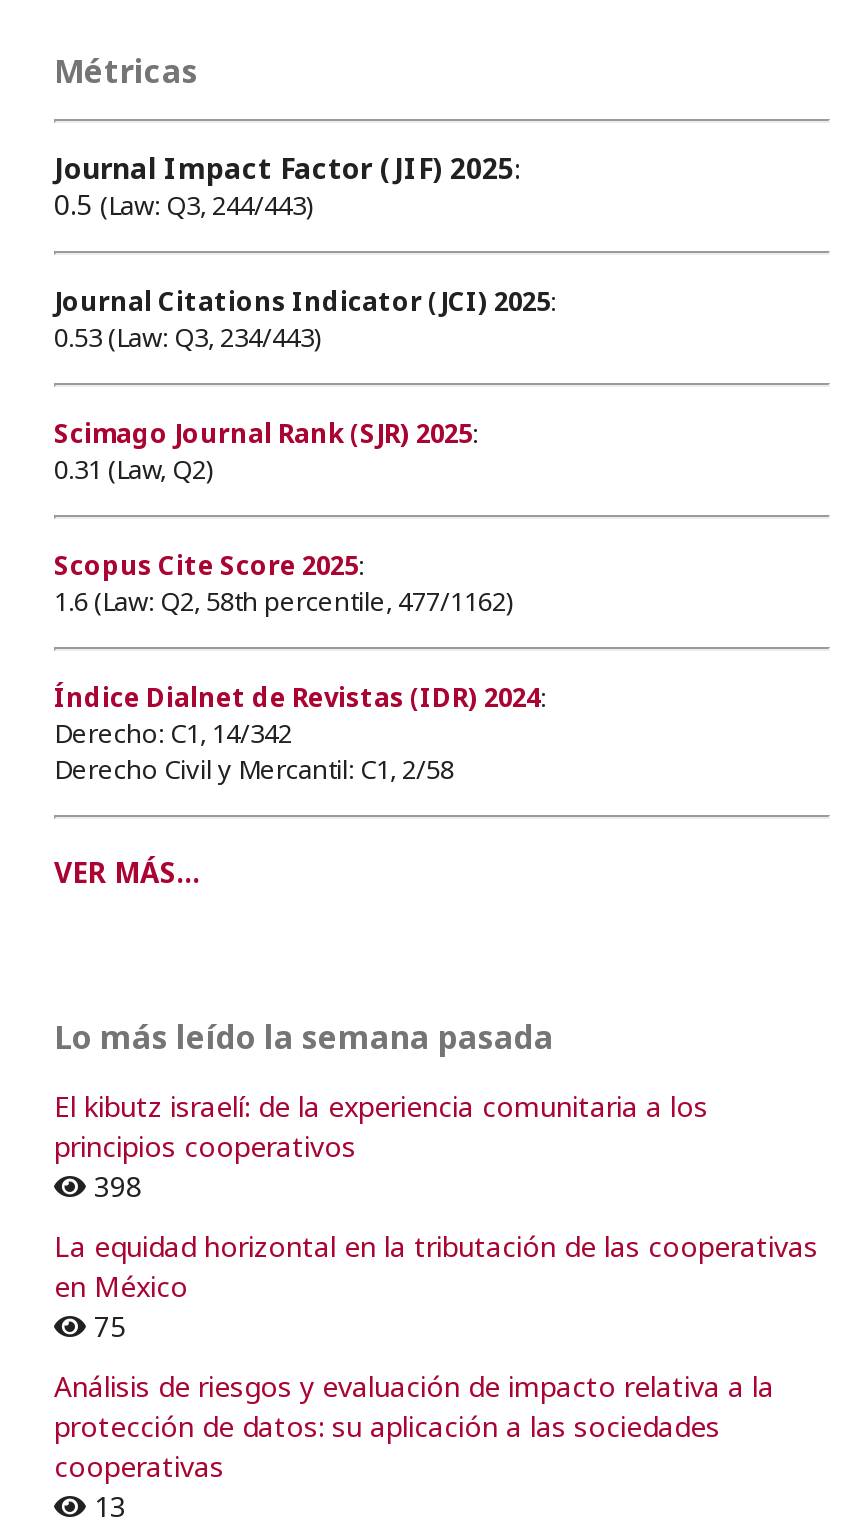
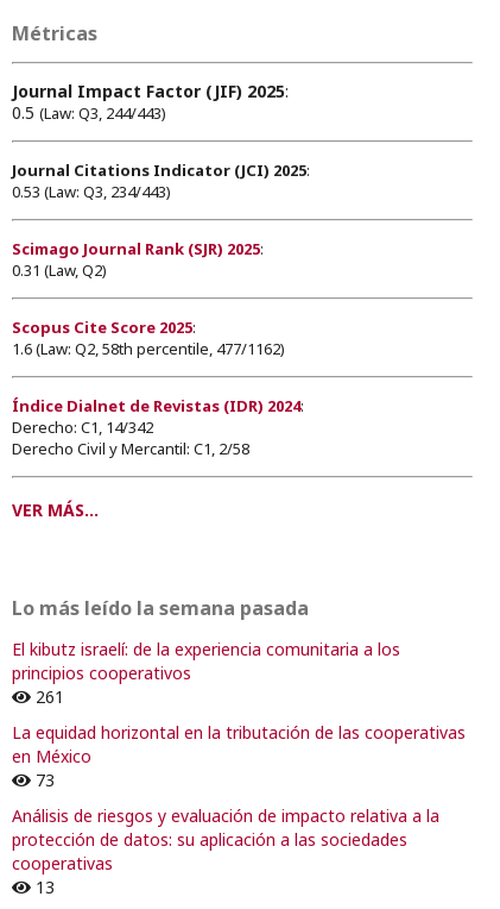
[86,1167,142,1205] 398 -> [31,685,64,708] 261
[86,1307,126,1345] 75 -> [31,769,55,791] 73

